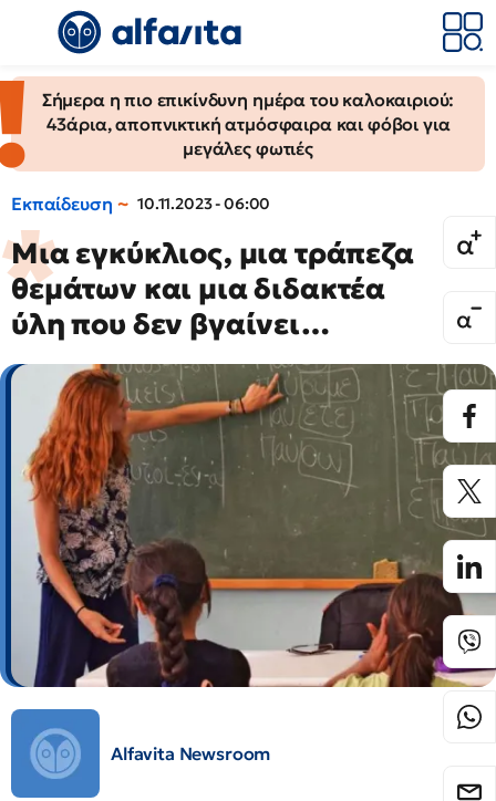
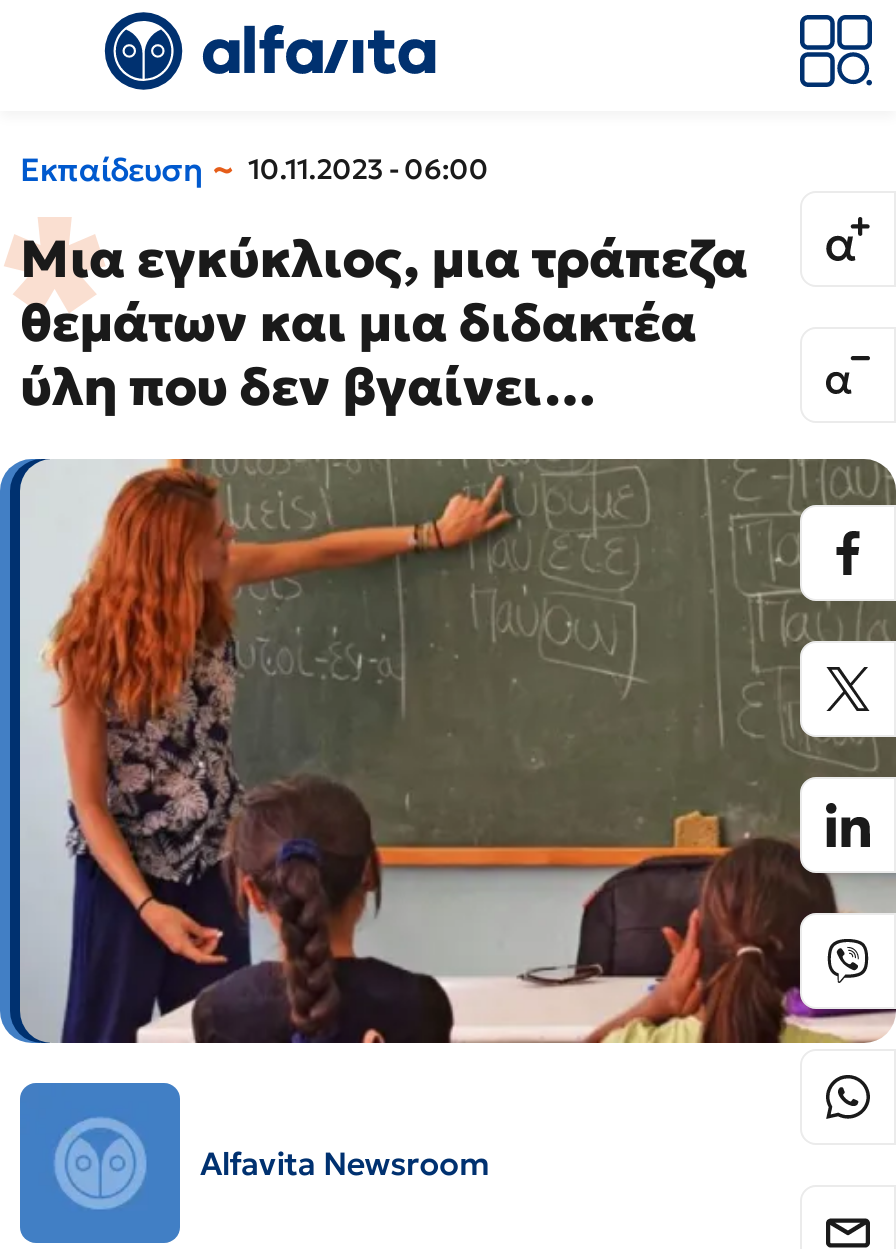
[3,76,485,170] [image] | Σήμερα η πιο επικίνδυνη ημέρα του καλοκαιριού: | 43άρια, αποπνικτική ατμόσφαιρα και φόβοι για | μεγάλες φωτιές -> none

